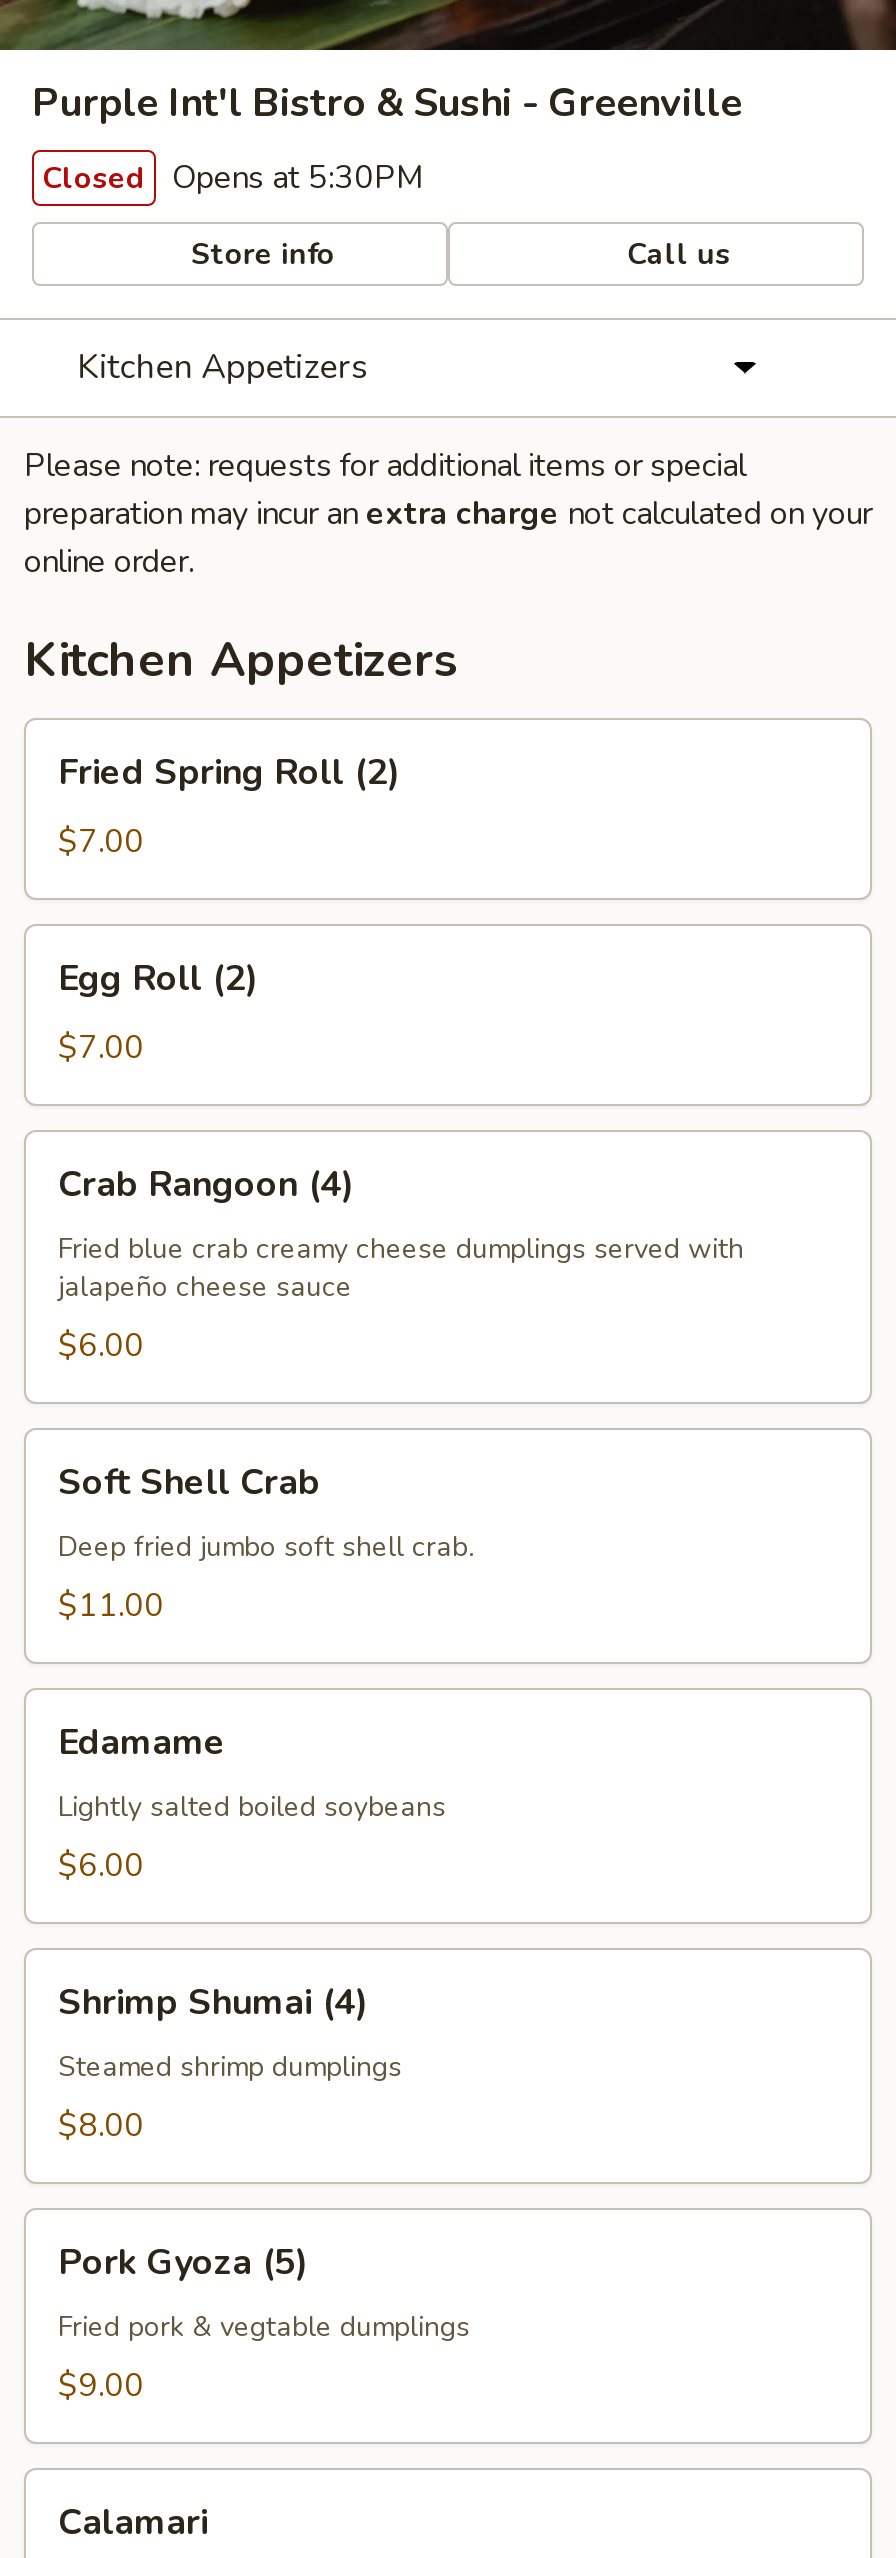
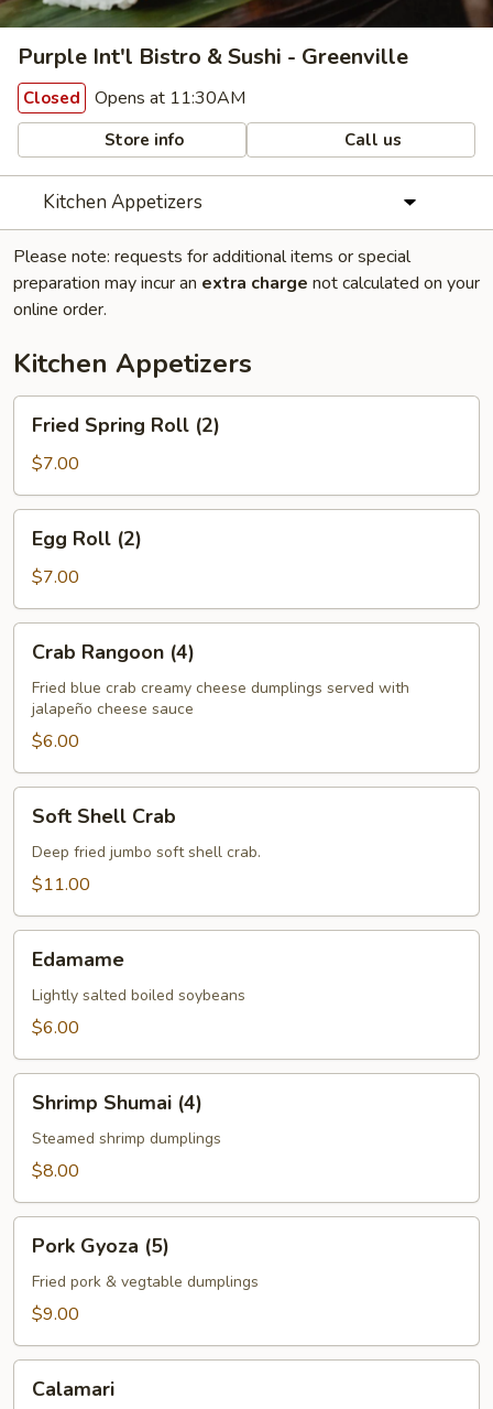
[42,156,424,200] Closed Opens at 5:30PM -> [23,86,245,110] Closed Opens at 11:30AM

